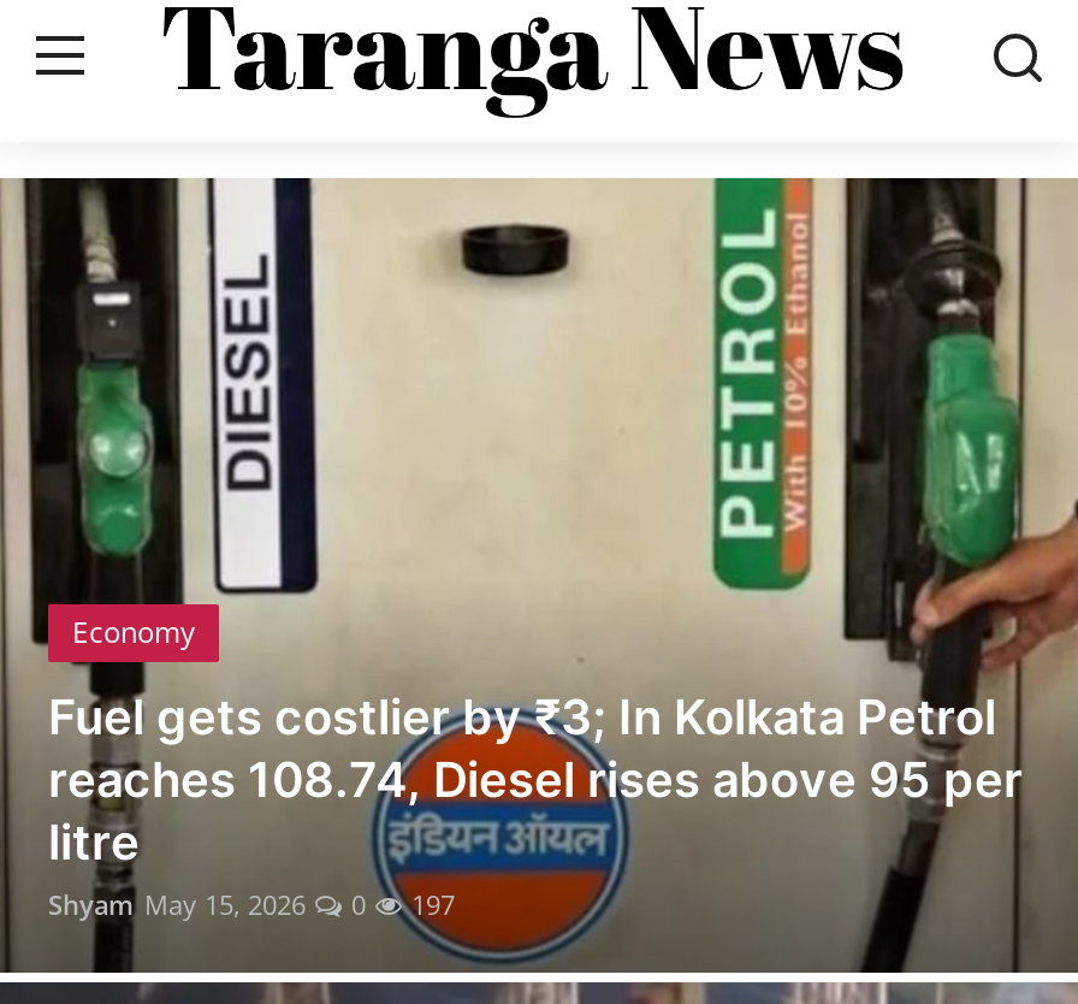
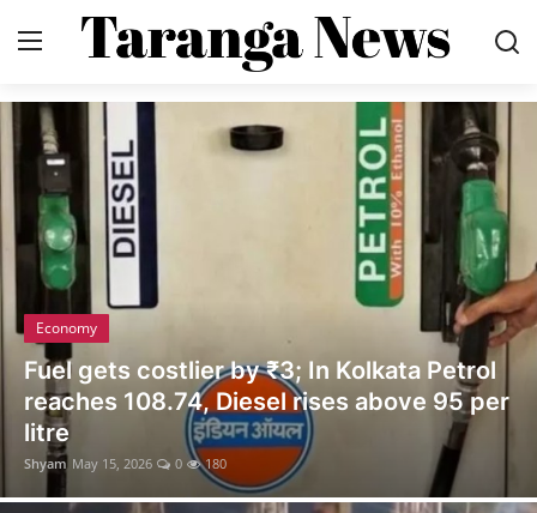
[48,886,455,922] Shyam May 15, 2026 0 197 -> [24,454,227,472] Shyam May 15, 2026 0 180

